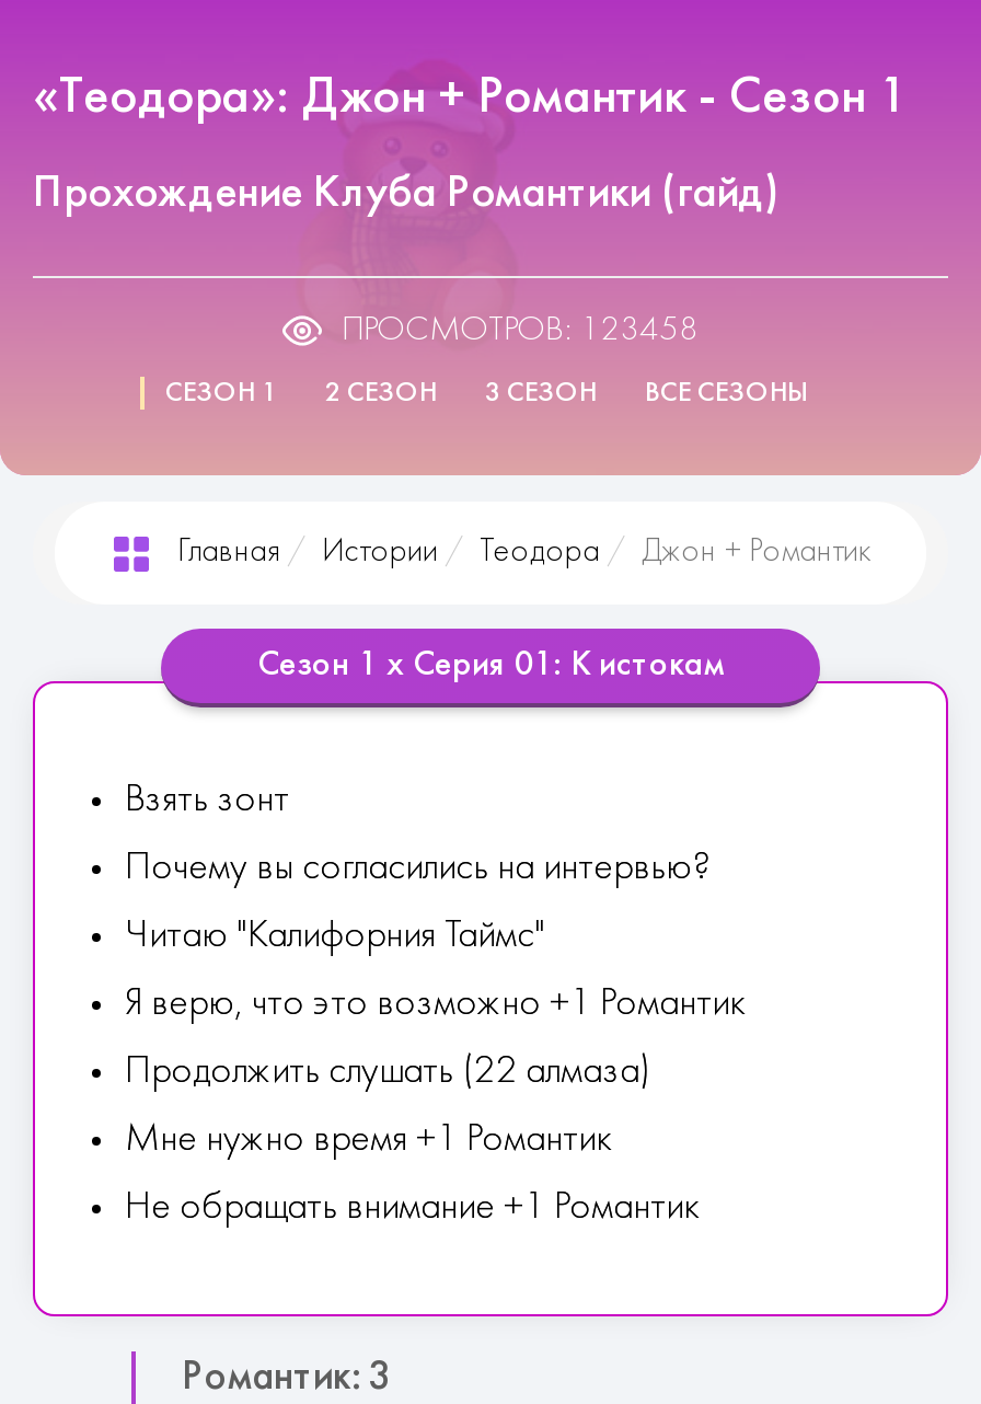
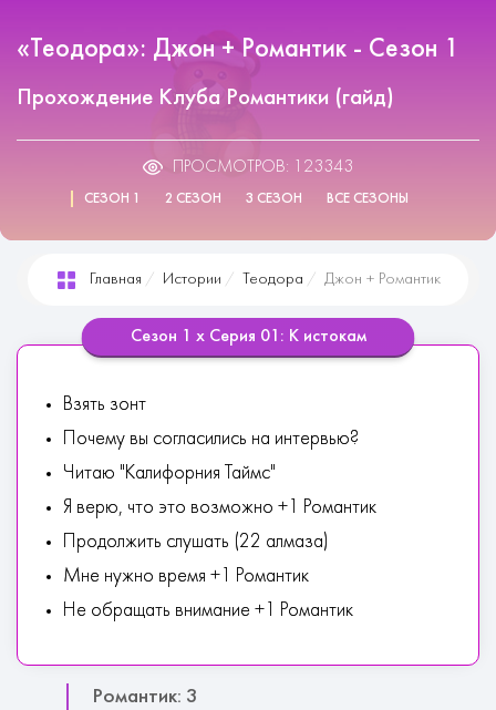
[342,313,699,348] ПРОСМОТРОВ: 123458 -> [173,158,353,176] ПРОСМОТРОВ: 123343

